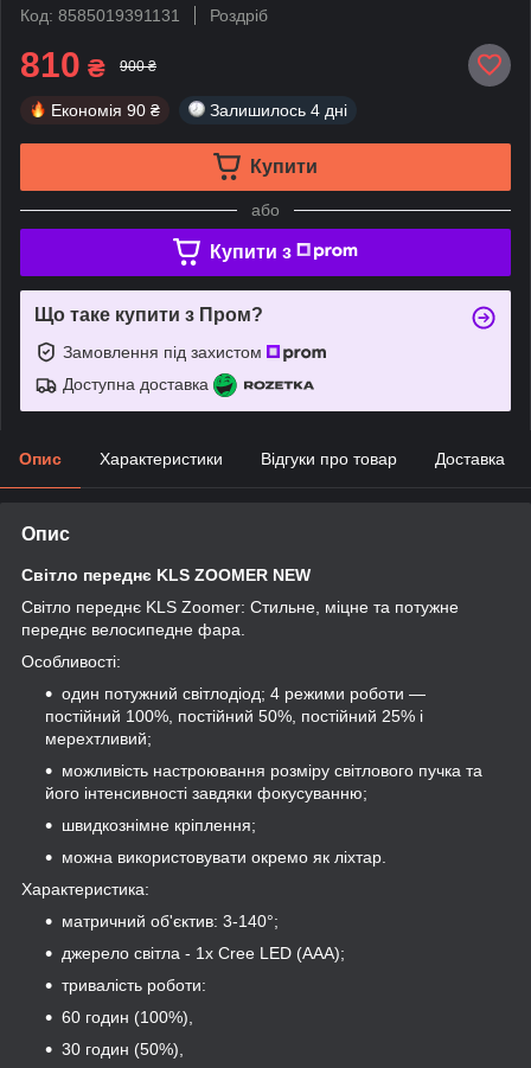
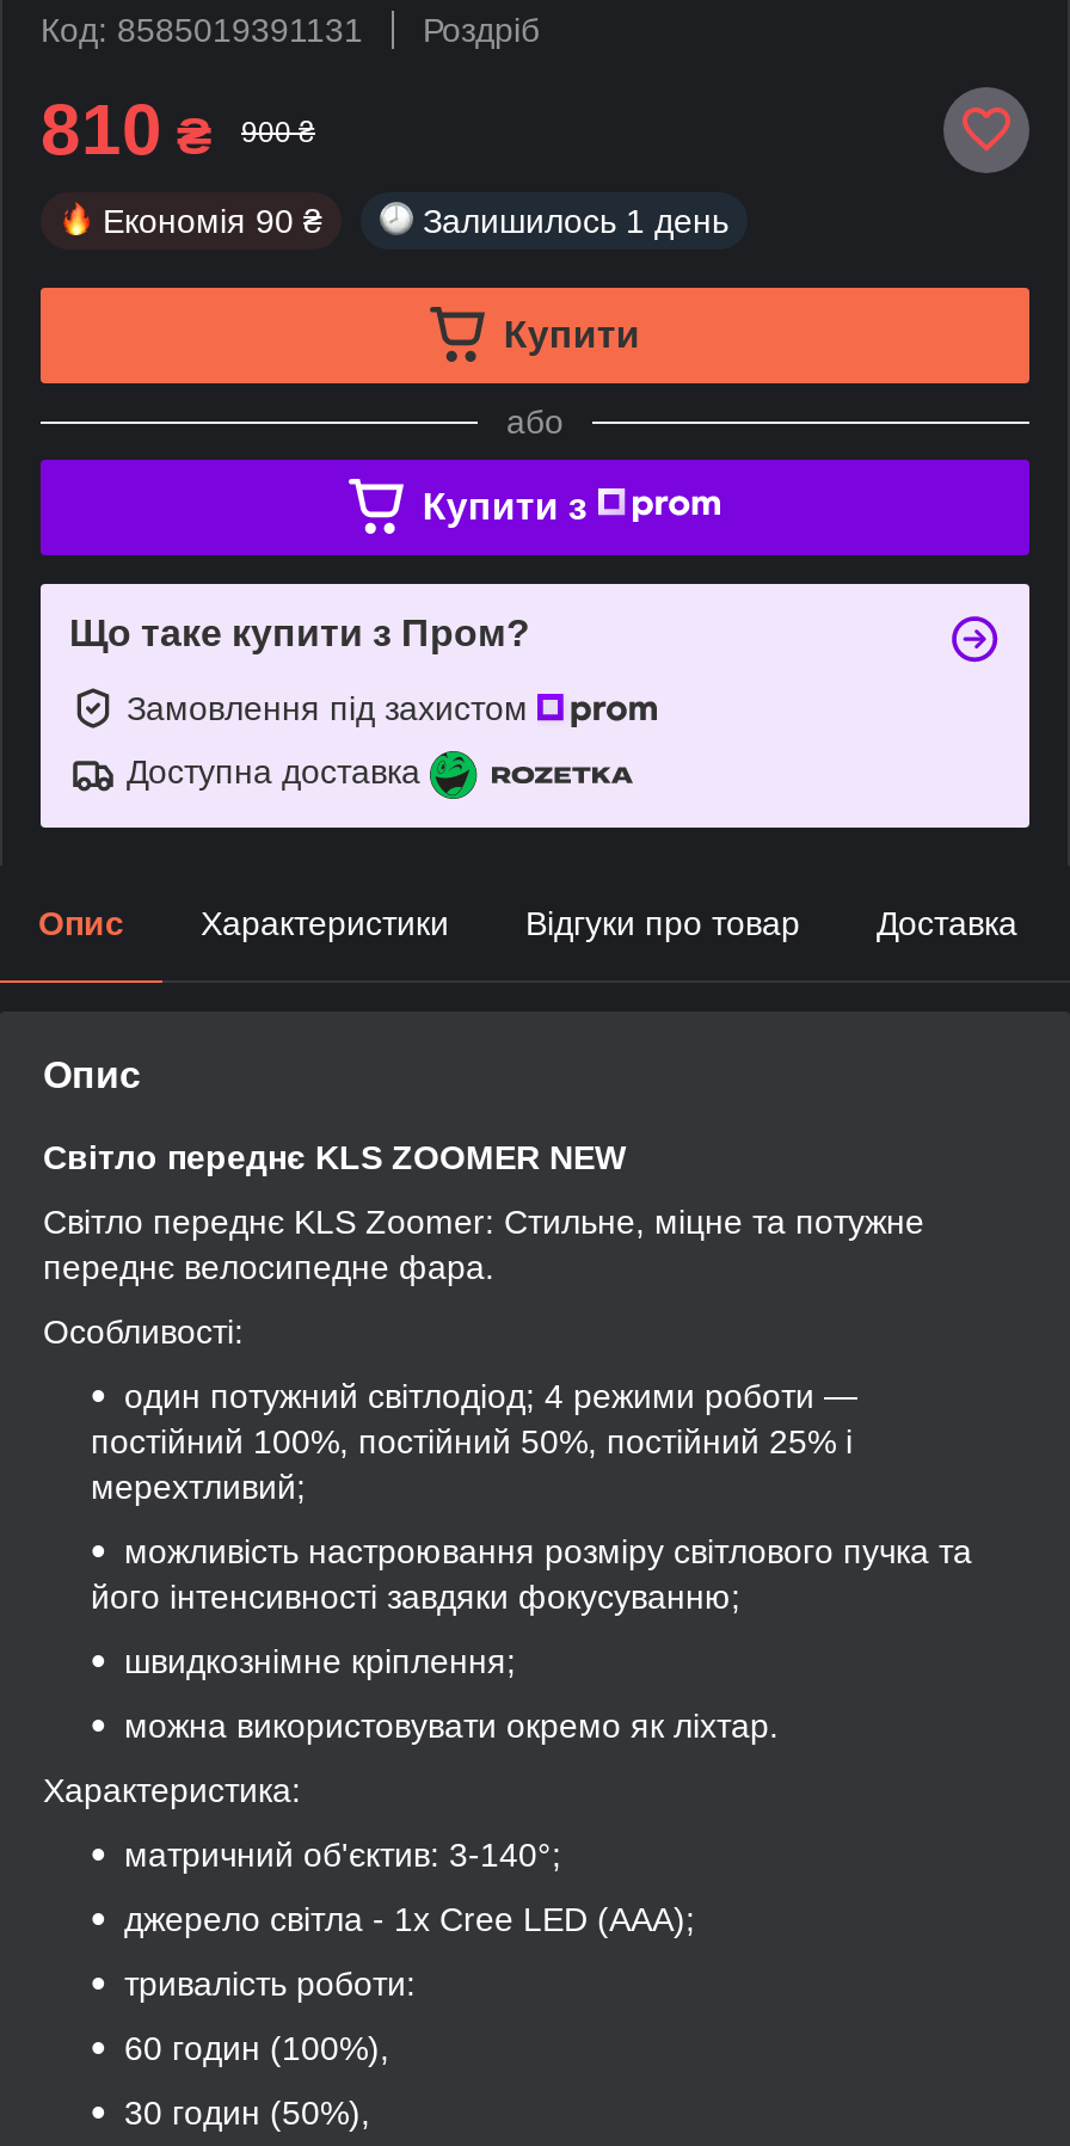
[210,101,347,119] Залишилось 4 дні -> [423,201,728,240] Залишилось 1 день

